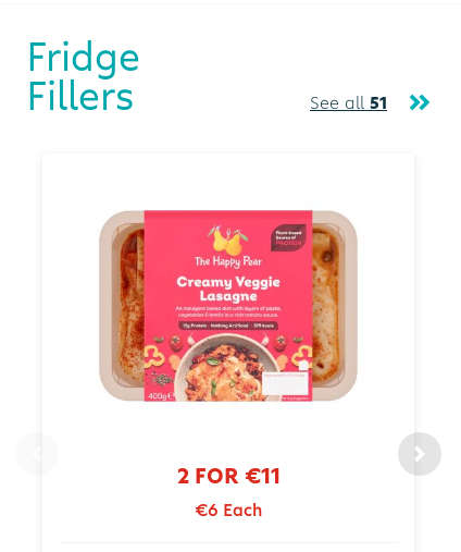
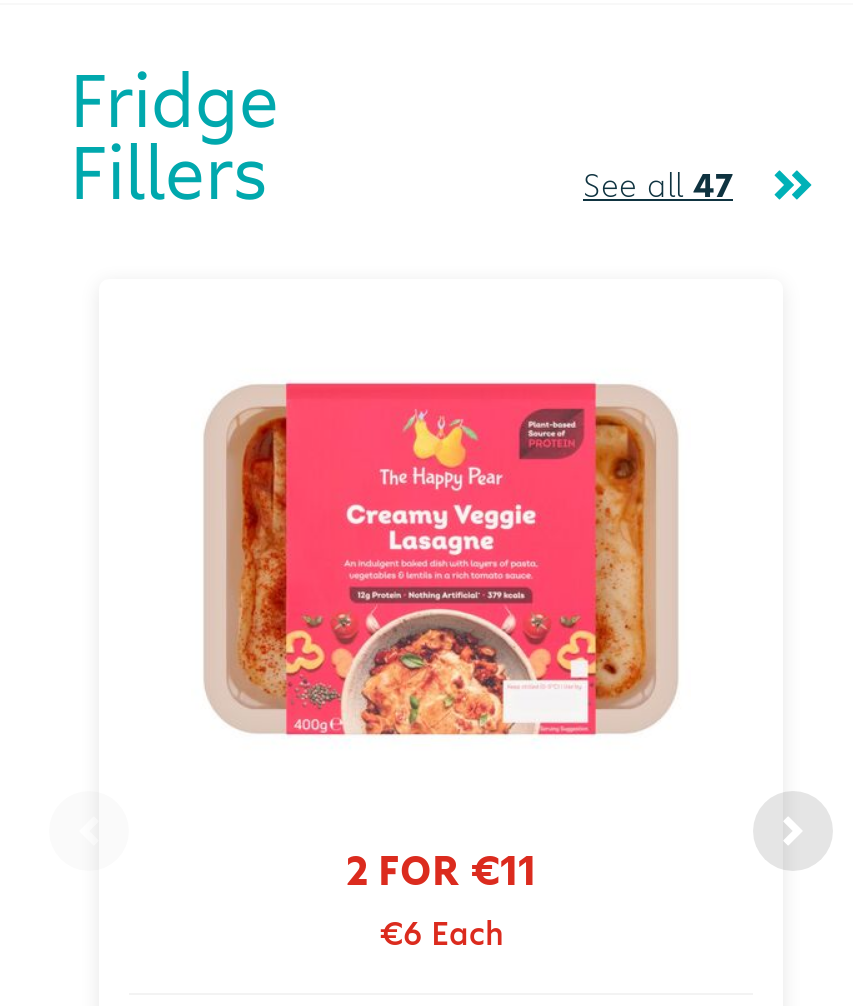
[310,91,387,115] See all 51 -> [583,163,733,207] See all 47

